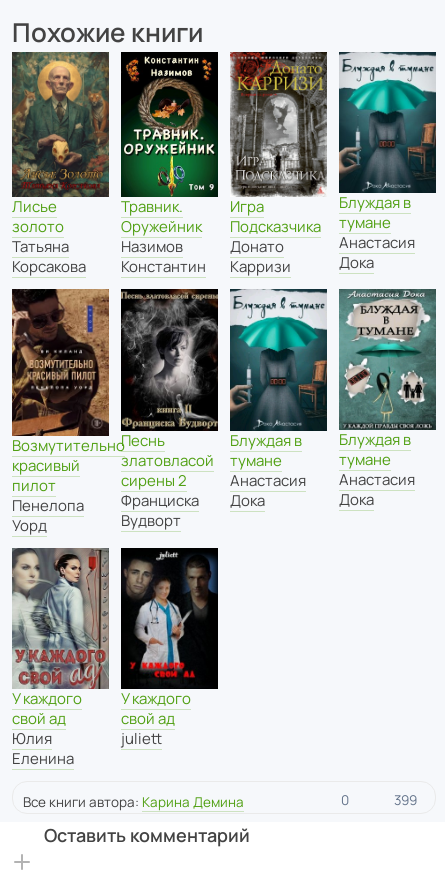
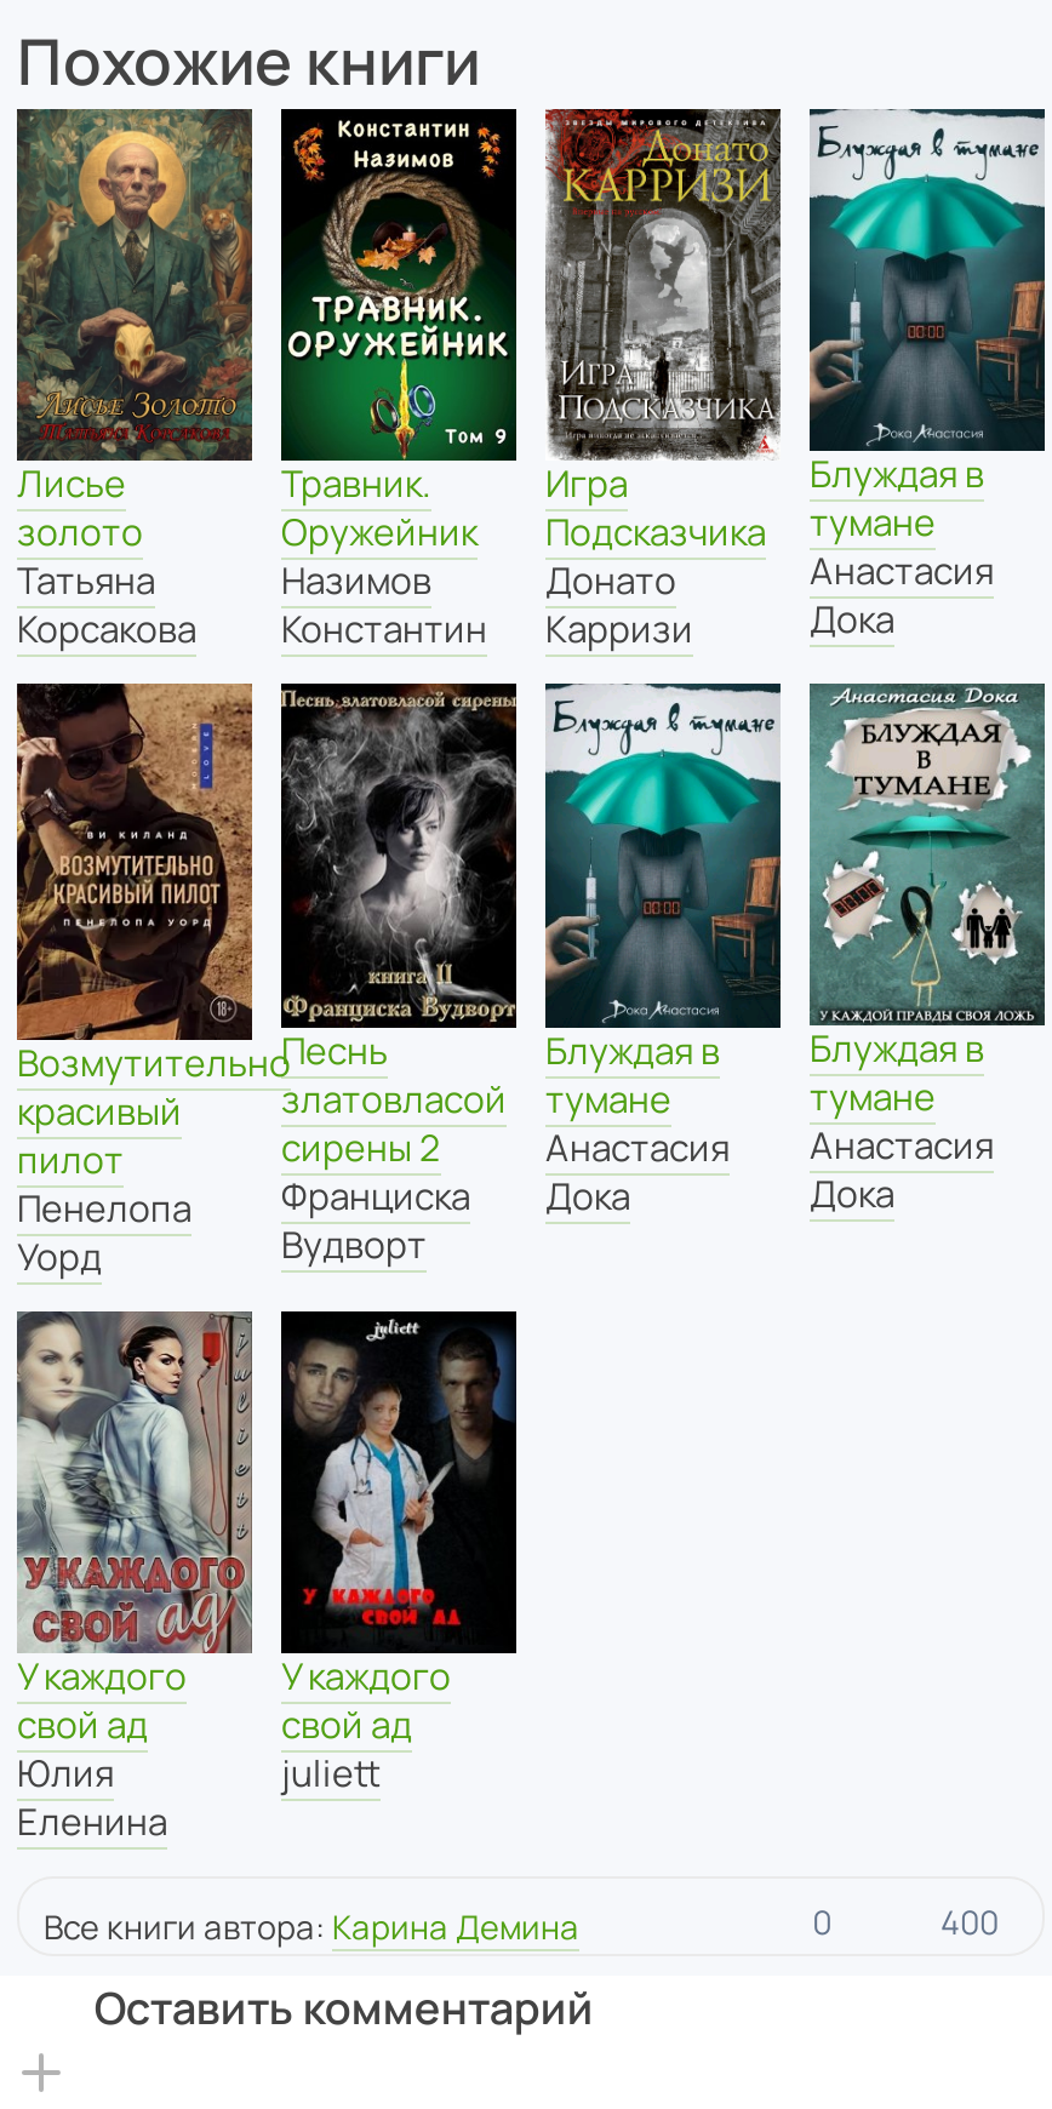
[394,791,417,809] 399 -> [940,1901,999,1945] 400

